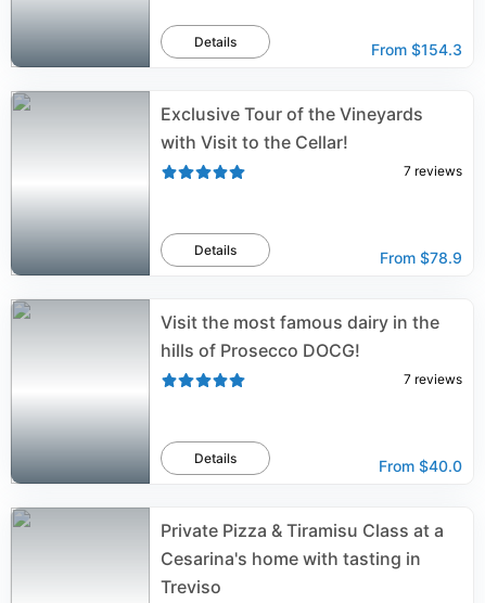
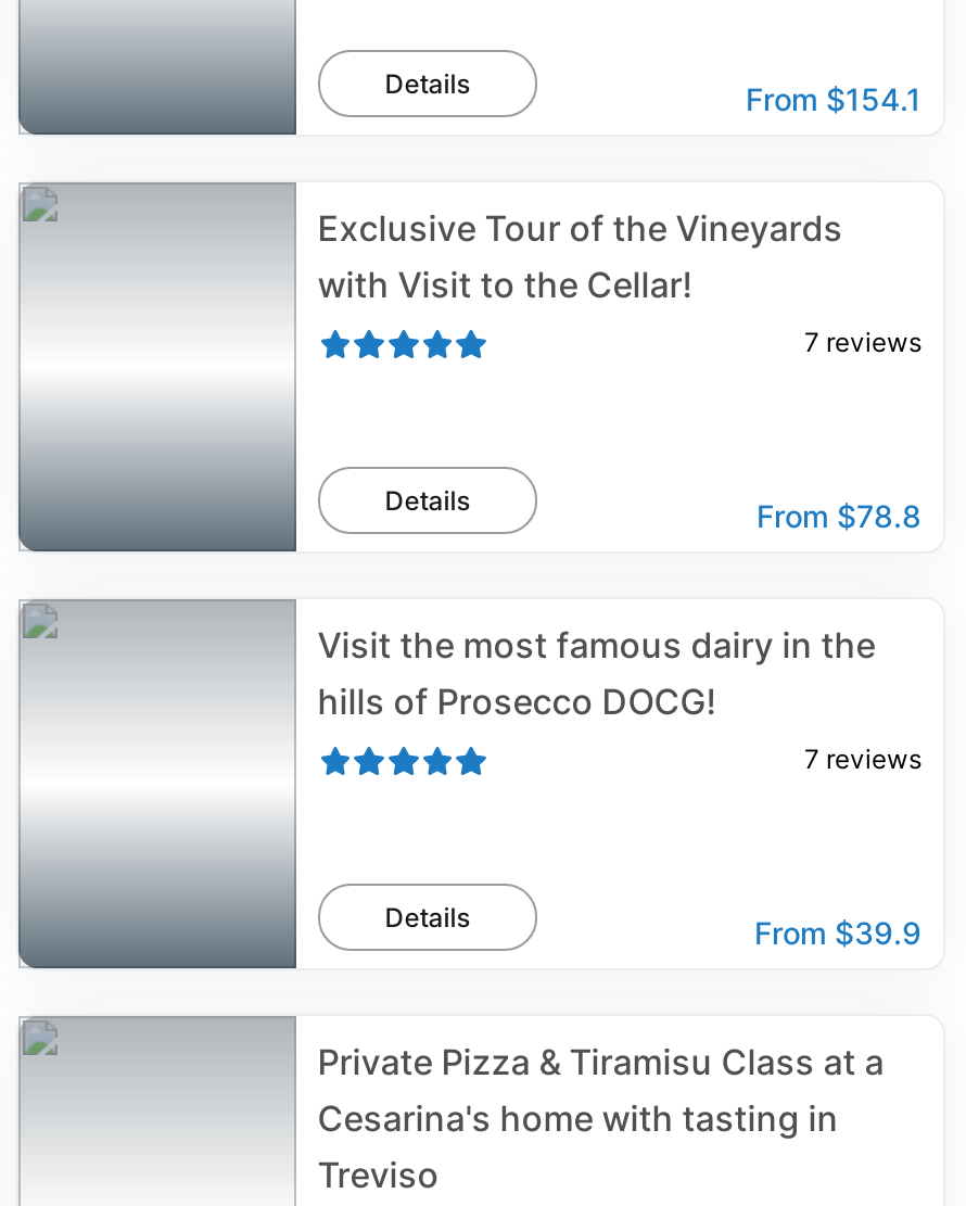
[371,40,462,59] From $154.3 -> [746,80,921,117] From $154.1
[380,248,462,267] From $78.9 -> [757,497,921,534] From $78.8
[379,457,462,475] From $40.0 -> [754,914,921,951] From $39.9

